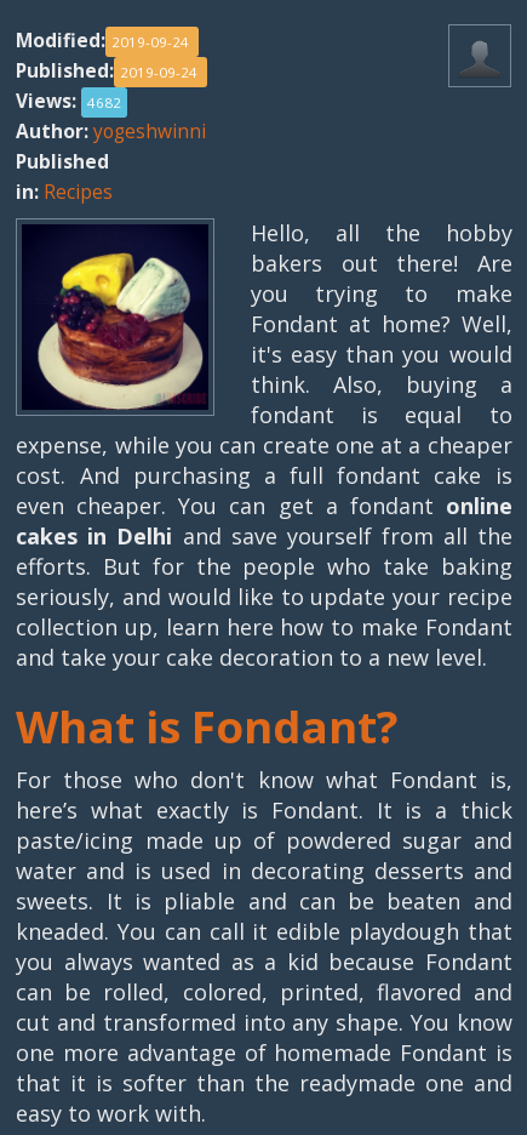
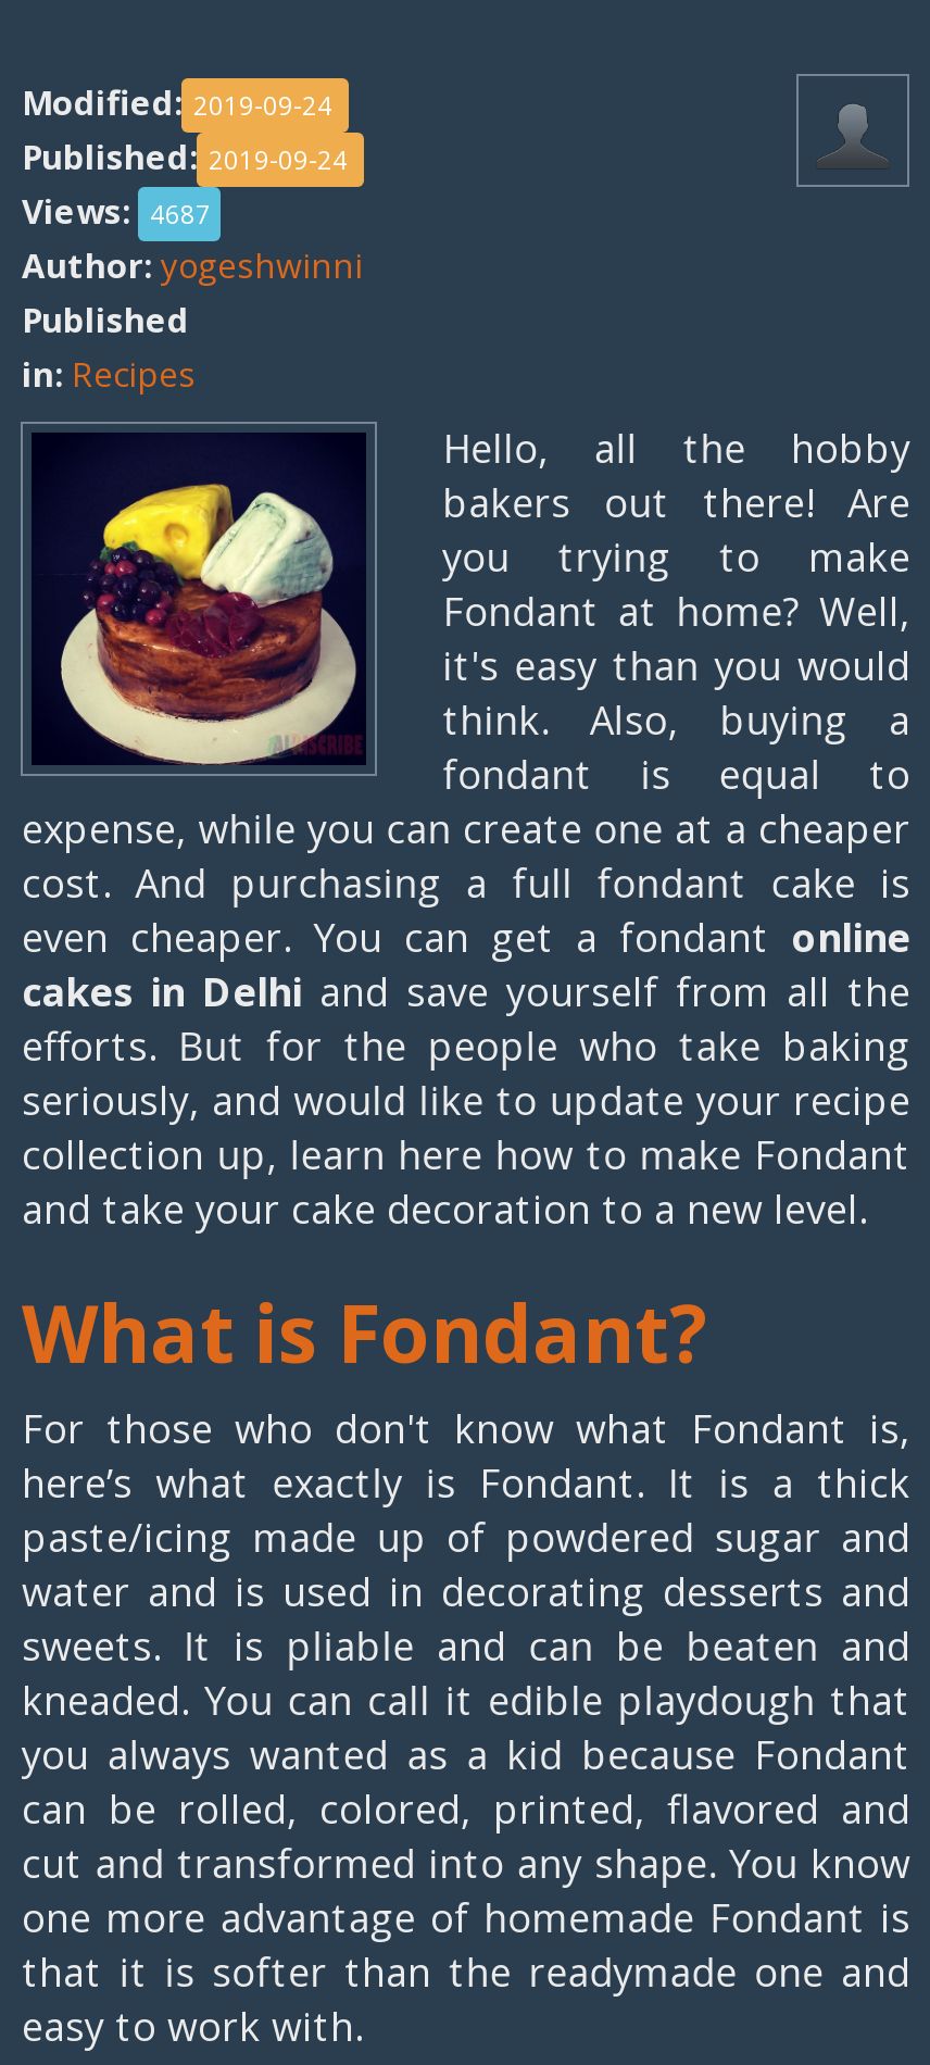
[16,87,122,113] Views: 4682 -> [22,186,211,234] Views: 4687

